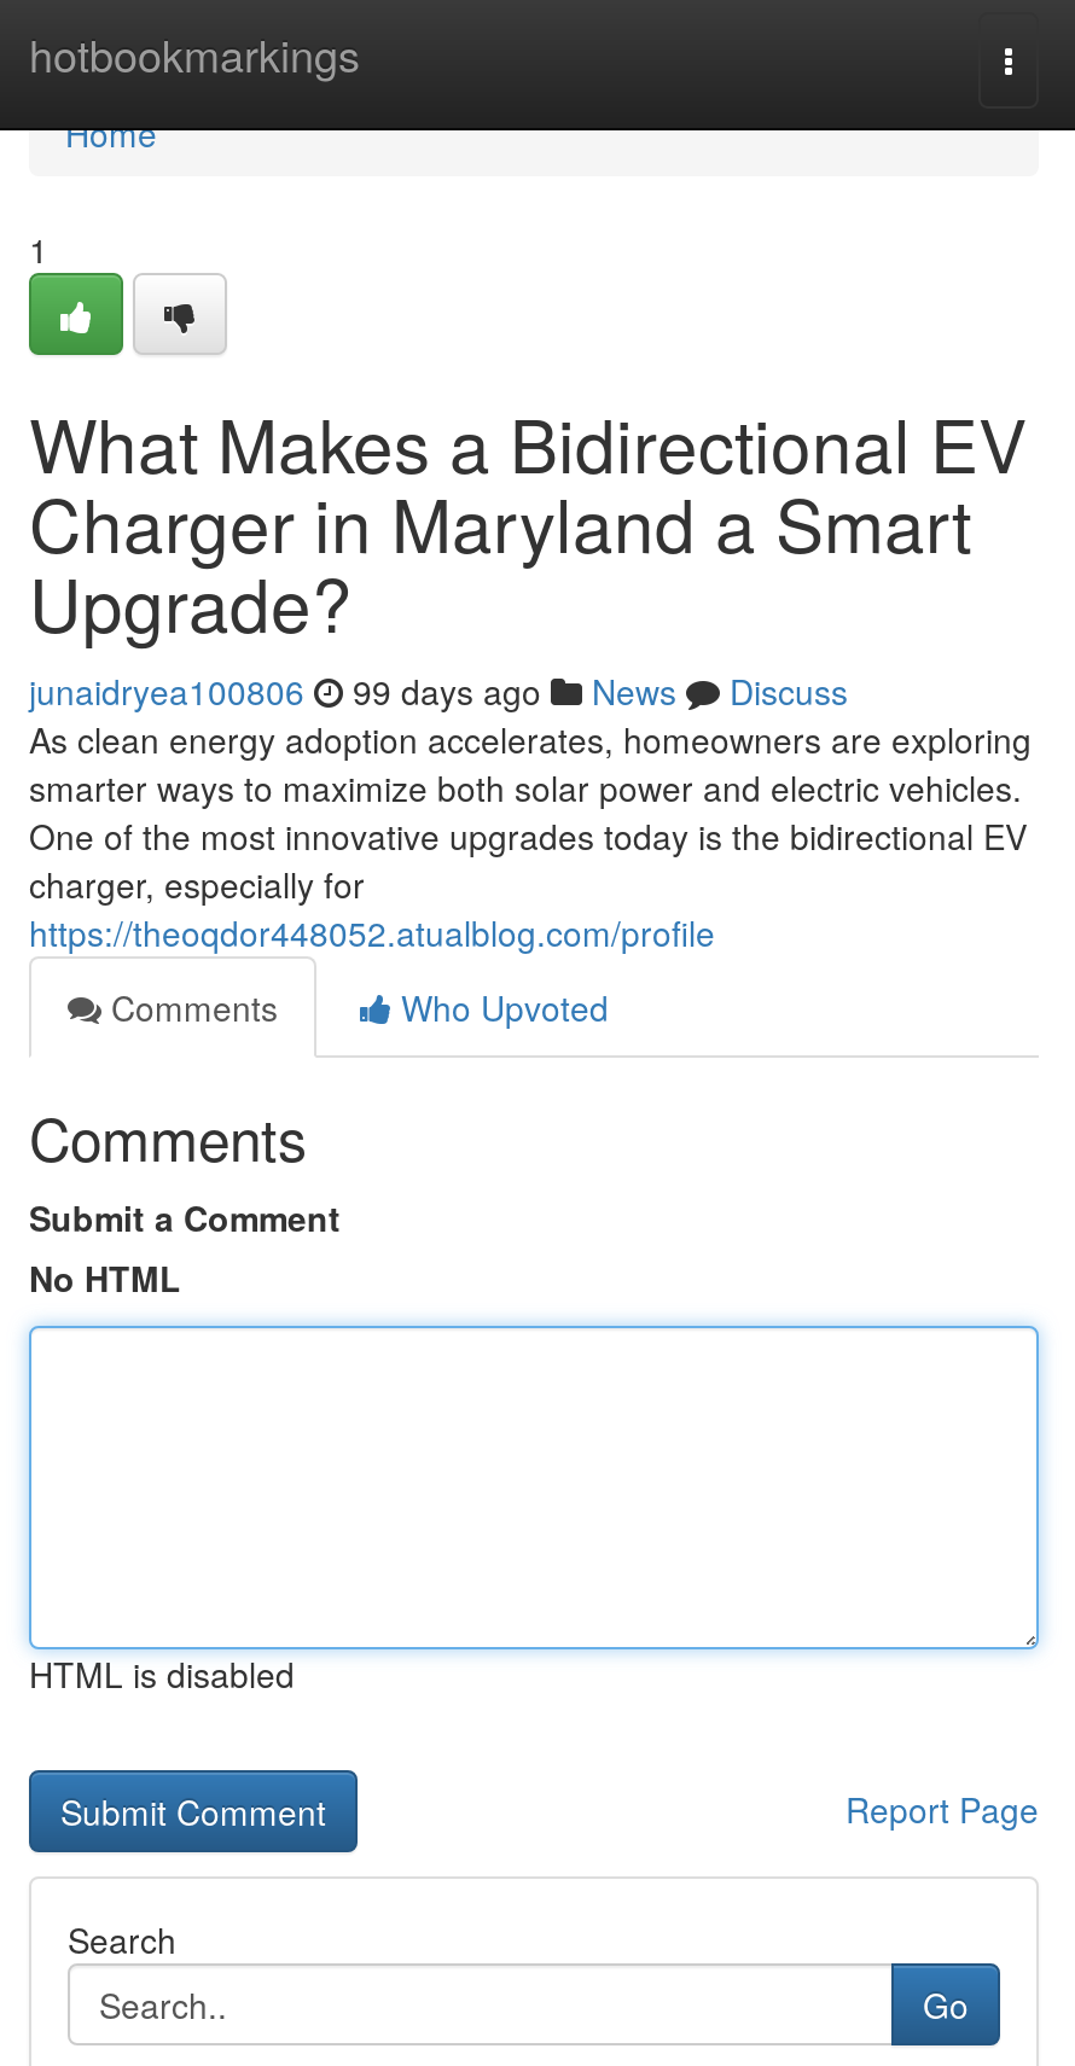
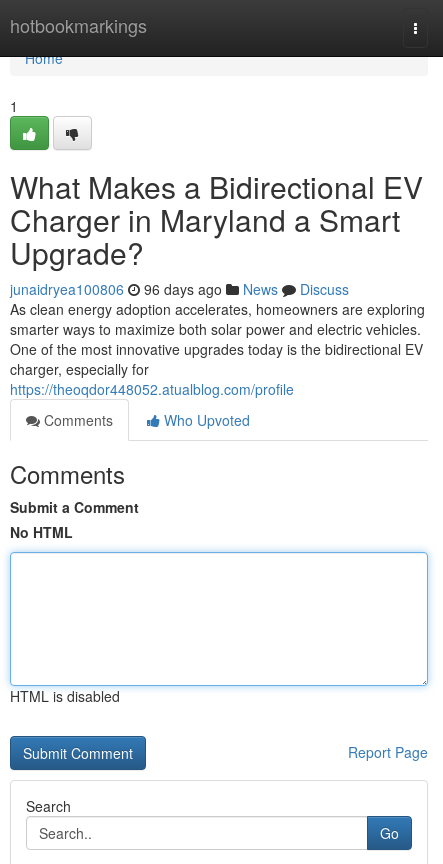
[29,667,848,715] junaidryea100806 99 days ago News Discuss -> [10,279,349,299] junaidryea100806 96 days ago News Discuss

